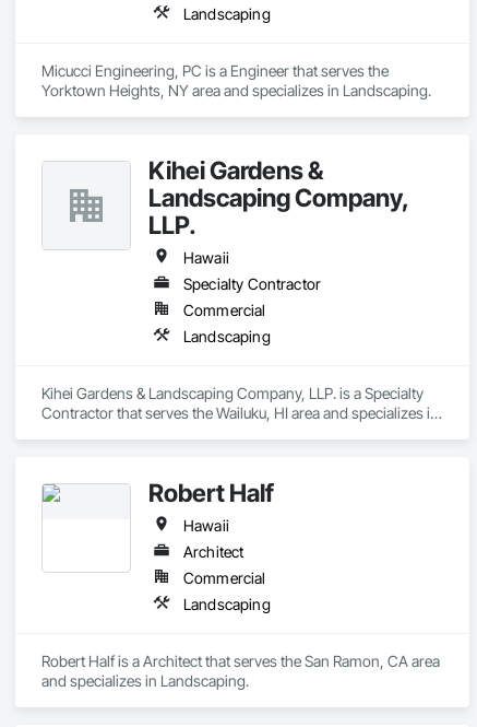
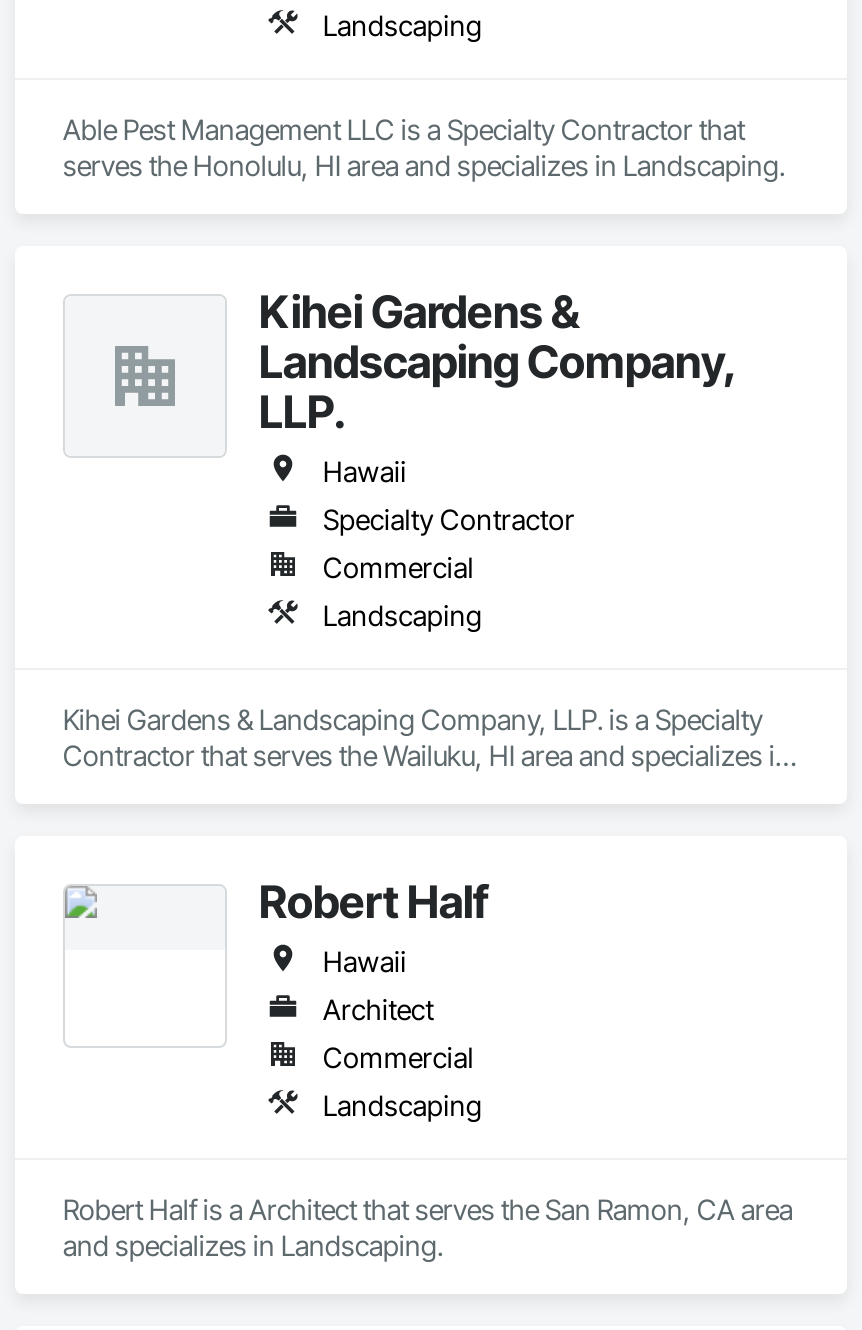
[41,61,431,99] Micucci Engineering, PC is a Engineer that serves the | Yorktown Heights, NY area and specializes in Landscaping. -> [63,112,785,182] Able Pest Management LLC is a Specialty Contractor that | serves the Honolulu, HI area and specializes in Landscaping.

